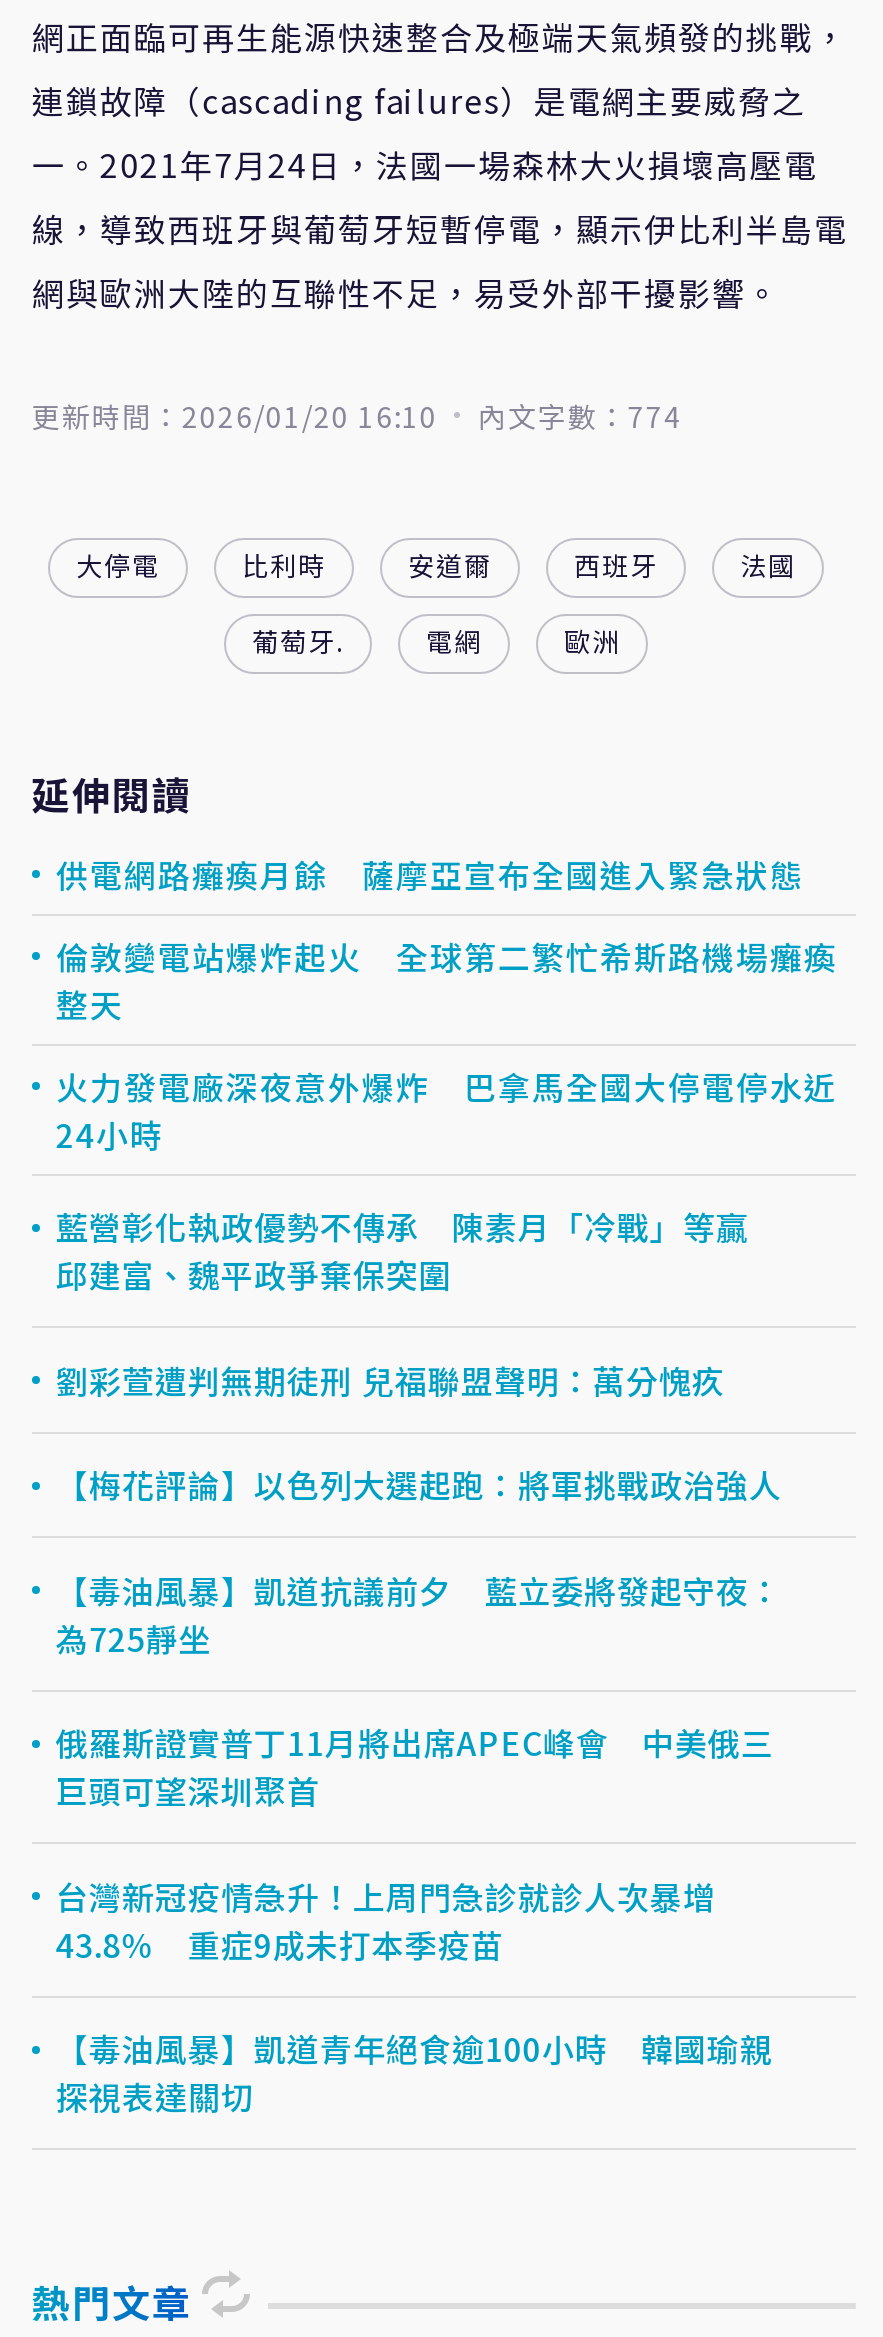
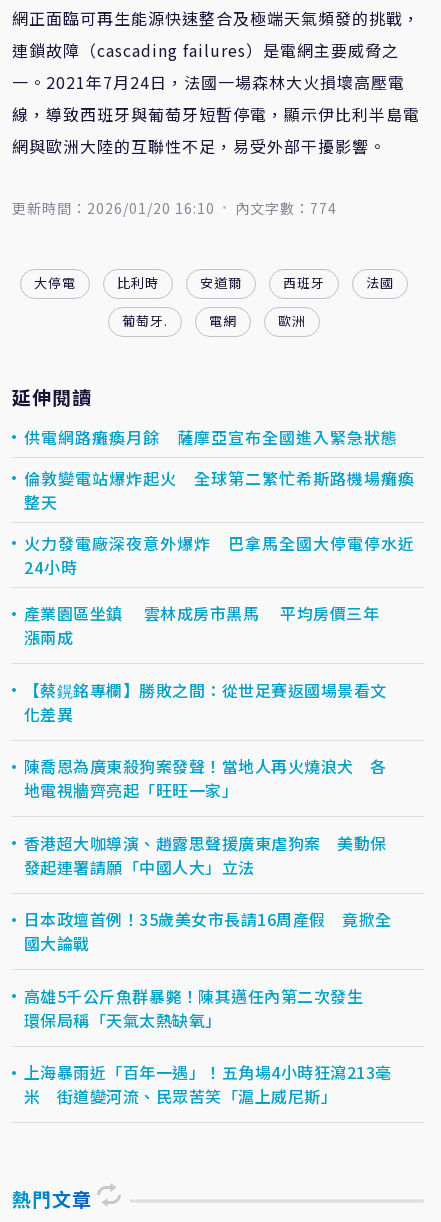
[56,1203,782,1299] 藍營彰化執政優勢不傳承 陳素月「冷戰」等贏 | 邱建富、魏平政爭棄保突圍 -> [24,601,379,649] 產業園區坐鎮 雲林成房市黑馬 平均房價三年 | 漲兩成
[56,1356,725,1404] 劉彩萱遭判無期徒刑 兒福聯盟聲明：萬分愧疚 -> [24,678,387,726] 【蔡鎤銘專欄】勝敗之間：從世足賽返國場景看文 | 化差異
[56,1461,782,1509] 【梅花評論】以色列大選起跑：將軍挑戰政治強人 -> [24,754,387,802] 陳喬恩為廣東殺狗案發聲！當地人再火燒浪犬 各 | 地電視牆齊亮起「旺旺一家」
[56,1566,782,1662] 【毒油風暴】凱道抗議前夕 藍立委將發起守夜： | 為725靜坐 -> [24,831,387,879] 香港超大咖導演、趙露思聲援廣東虐狗案 美動保 | 發起連署請願「中國人大」立法
[56,1719,774,1815] 俄羅斯證實普丁11月將出席APEC峰會 中美俄三 | 巨頭可望深圳聚首 -> [24,907,392,955] 日本政壇首例！35歲美女市長請16周產假 竟掀全 | 國大論戰
[56,1872,716,1968] 台灣新冠疫情急升！上周門急診就診人次暴增 | 43.8% 重症9成未打本季疫苗 -> [24,984,380,1032] 高雄5千公斤魚群暴斃！陳其邁任內第二次發生 | 環保局稱「天氣太熱缺氧」
[56,2025,773,2121] 【毒油風暴】凱道青年絕食逾100小時 韓國瑜親 | 探視表達關切 -> [24,1060,392,1108] 上海暴雨近「百年一遇」！五角場4小時狂瀉213毫 | 米 街道變河流、民眾苦笑「滬上威尼斯」

